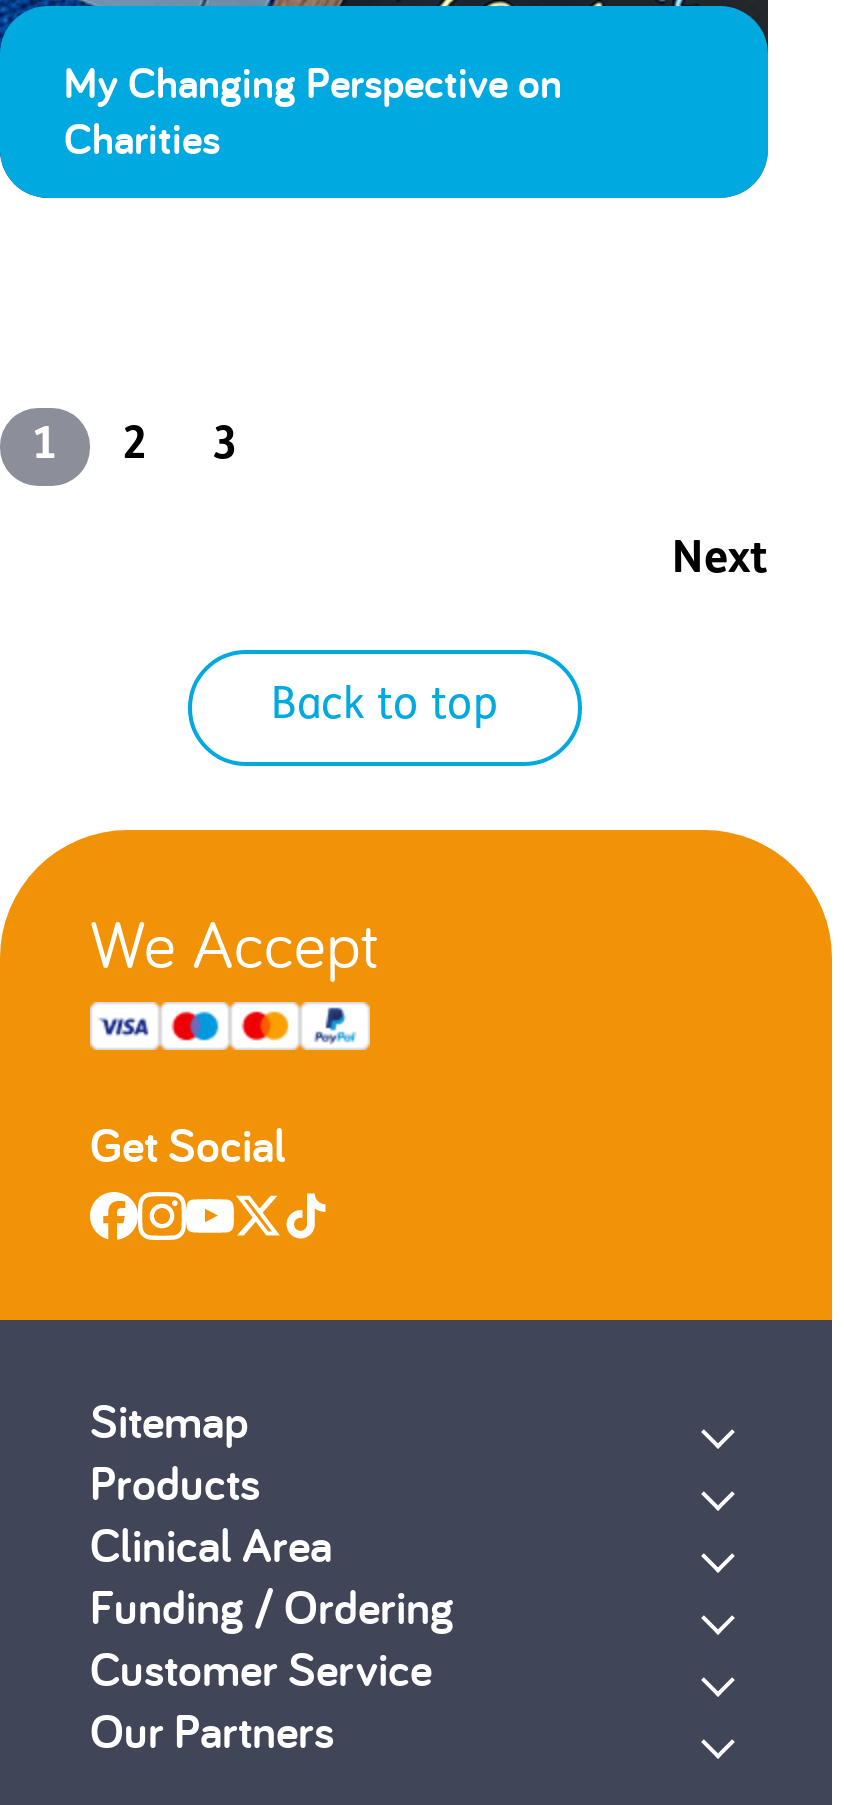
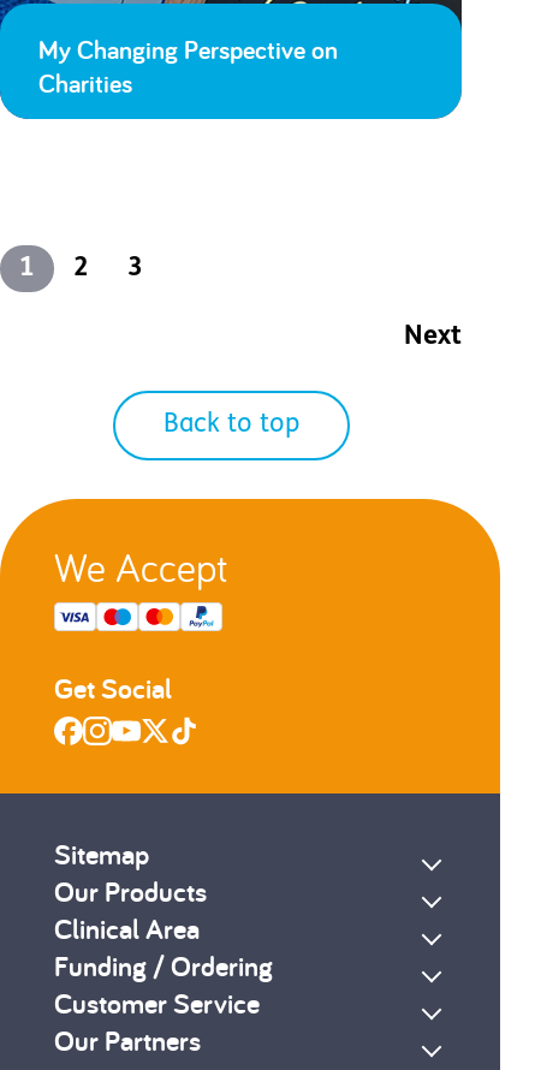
[90,1451,260,1513] Products -> [54,872,207,910] Our Products

